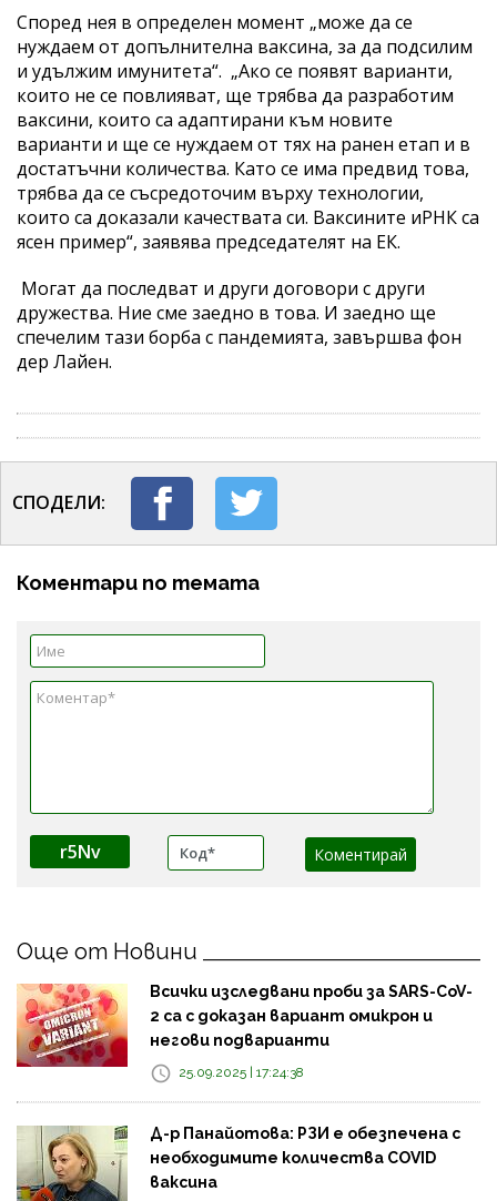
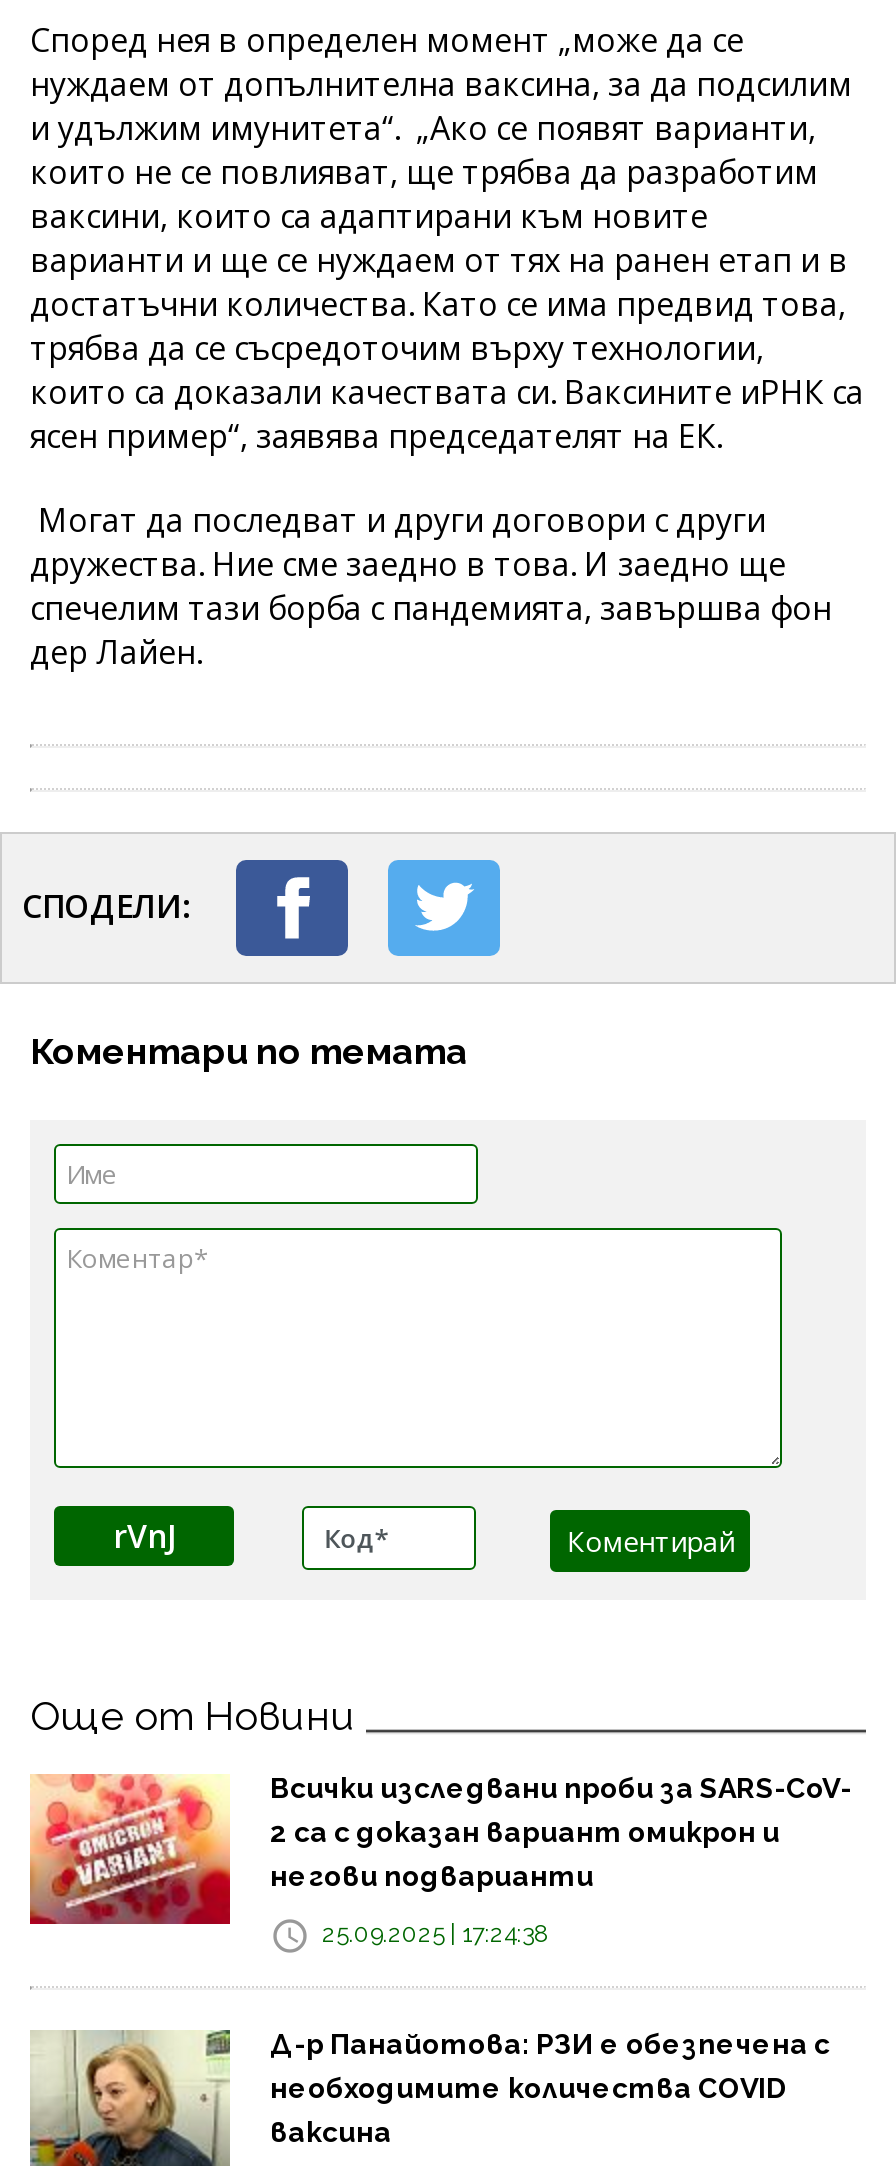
[59,839,100,864] r5Nv -> [113,1513,175,1557] rVnJ

